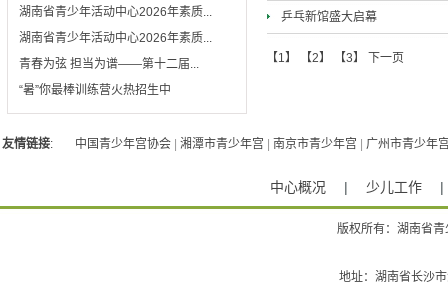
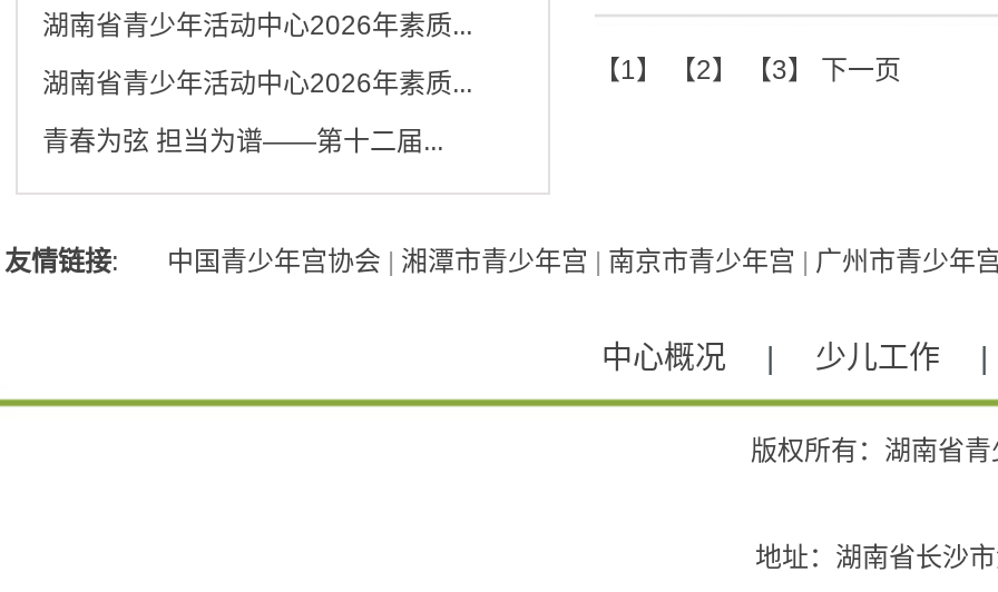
[281,10,377,24] 乒乓新馆盛大启幕 -> none
[19,83,171,97] “暑”你最棒训练营火热招生中 -> none

